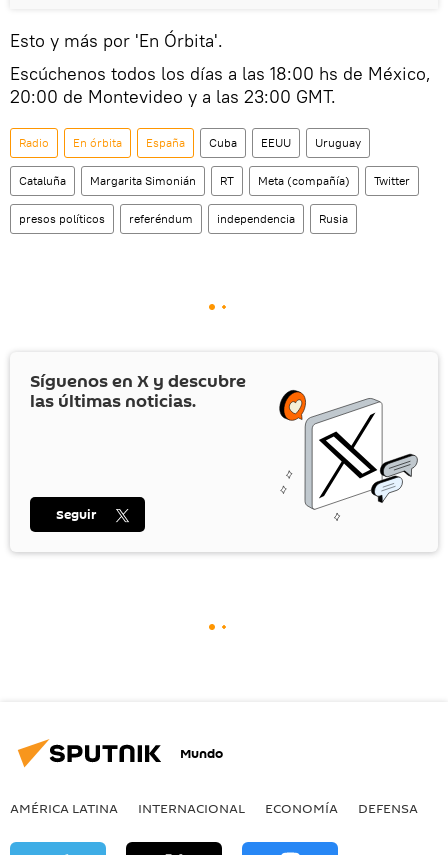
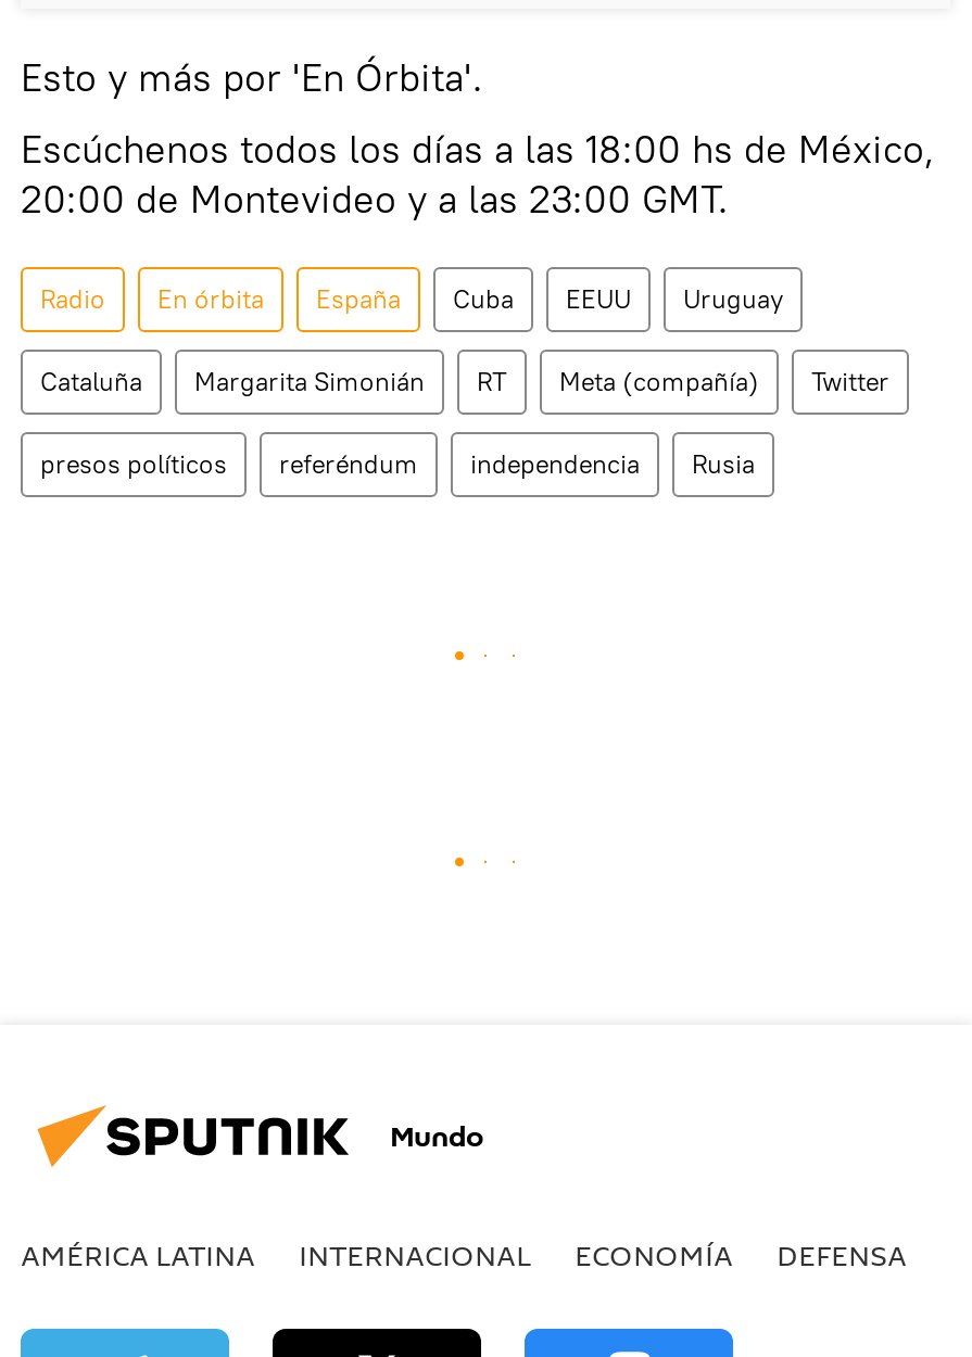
[30,369,419,521] [image] | Síguenos en X y descubre | las últimas noticias. -> none
[56,505,97,524] Seguir -> none

